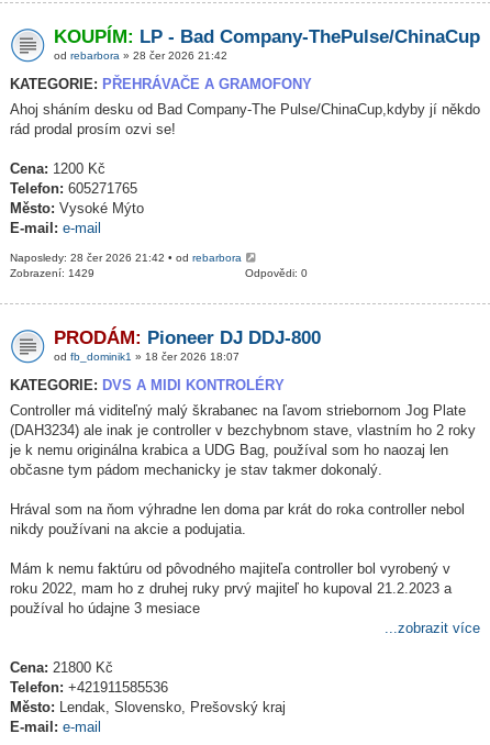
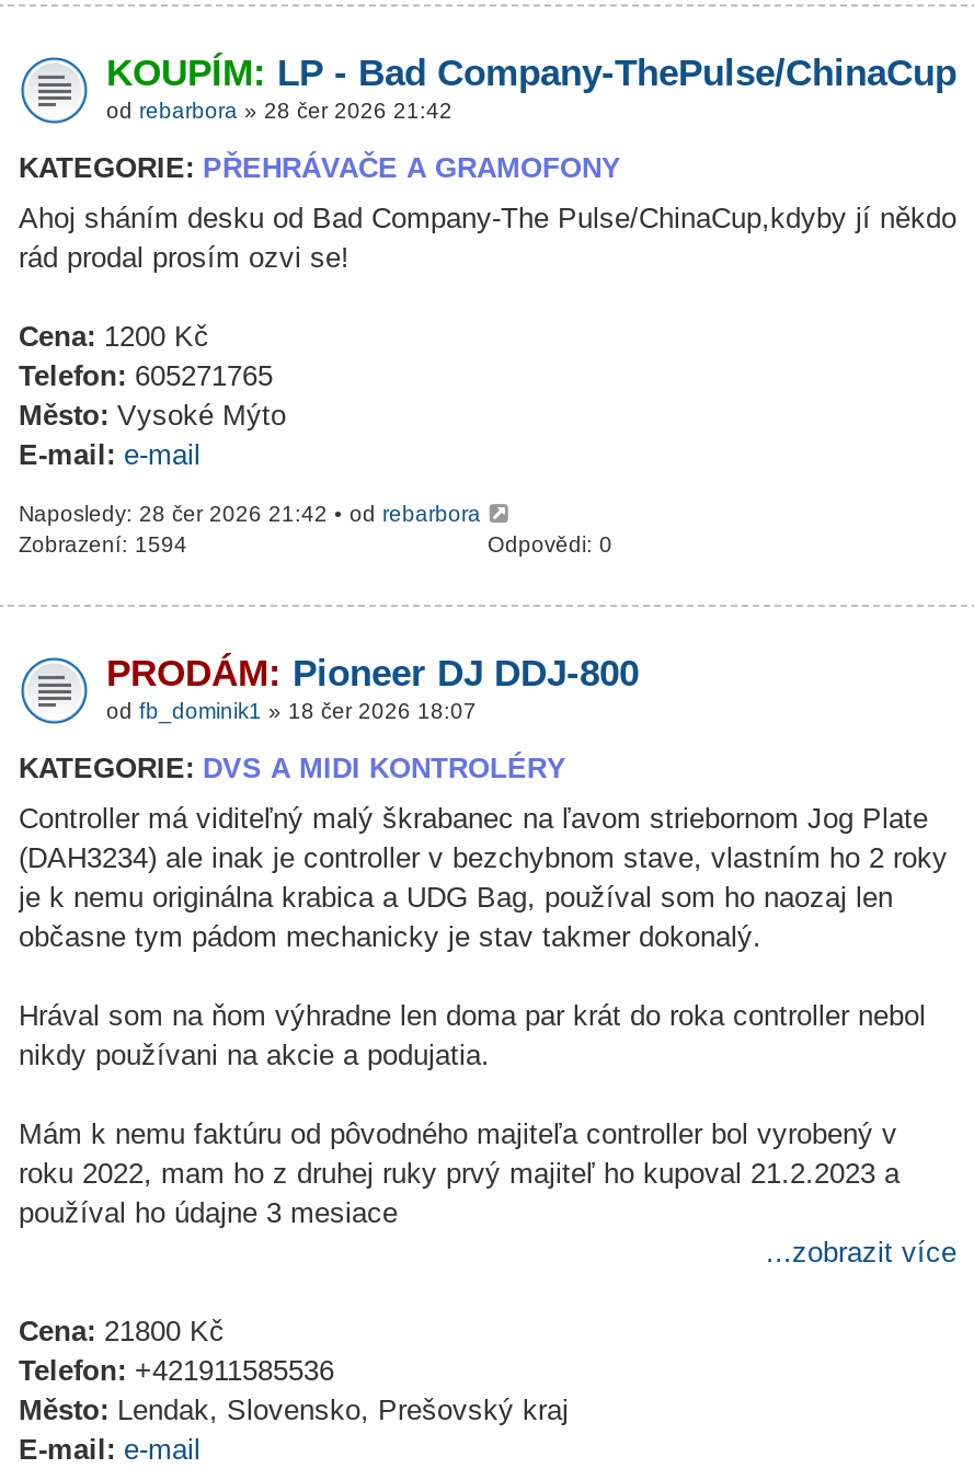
[10,267,94,279] Zobrazení: 1429 -> [19,532,187,557] Zobrazení: 1594

